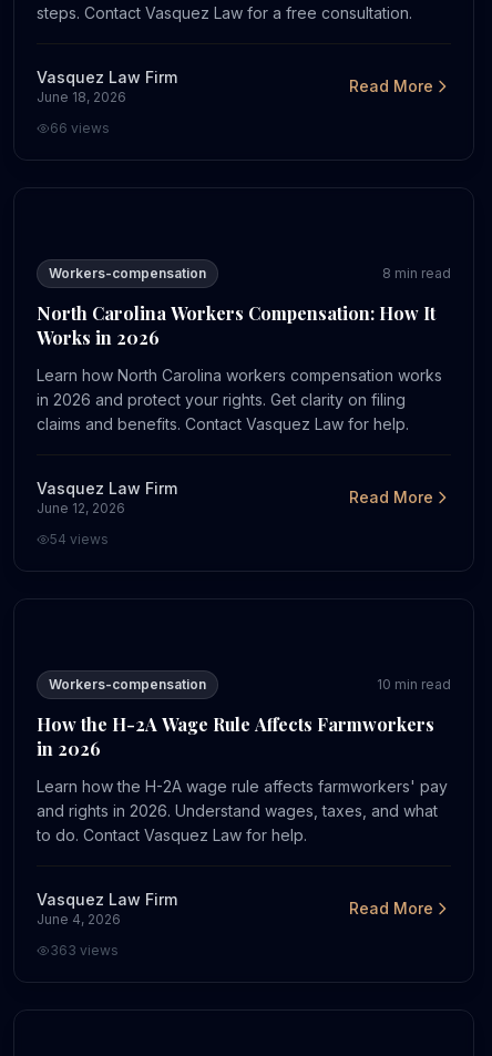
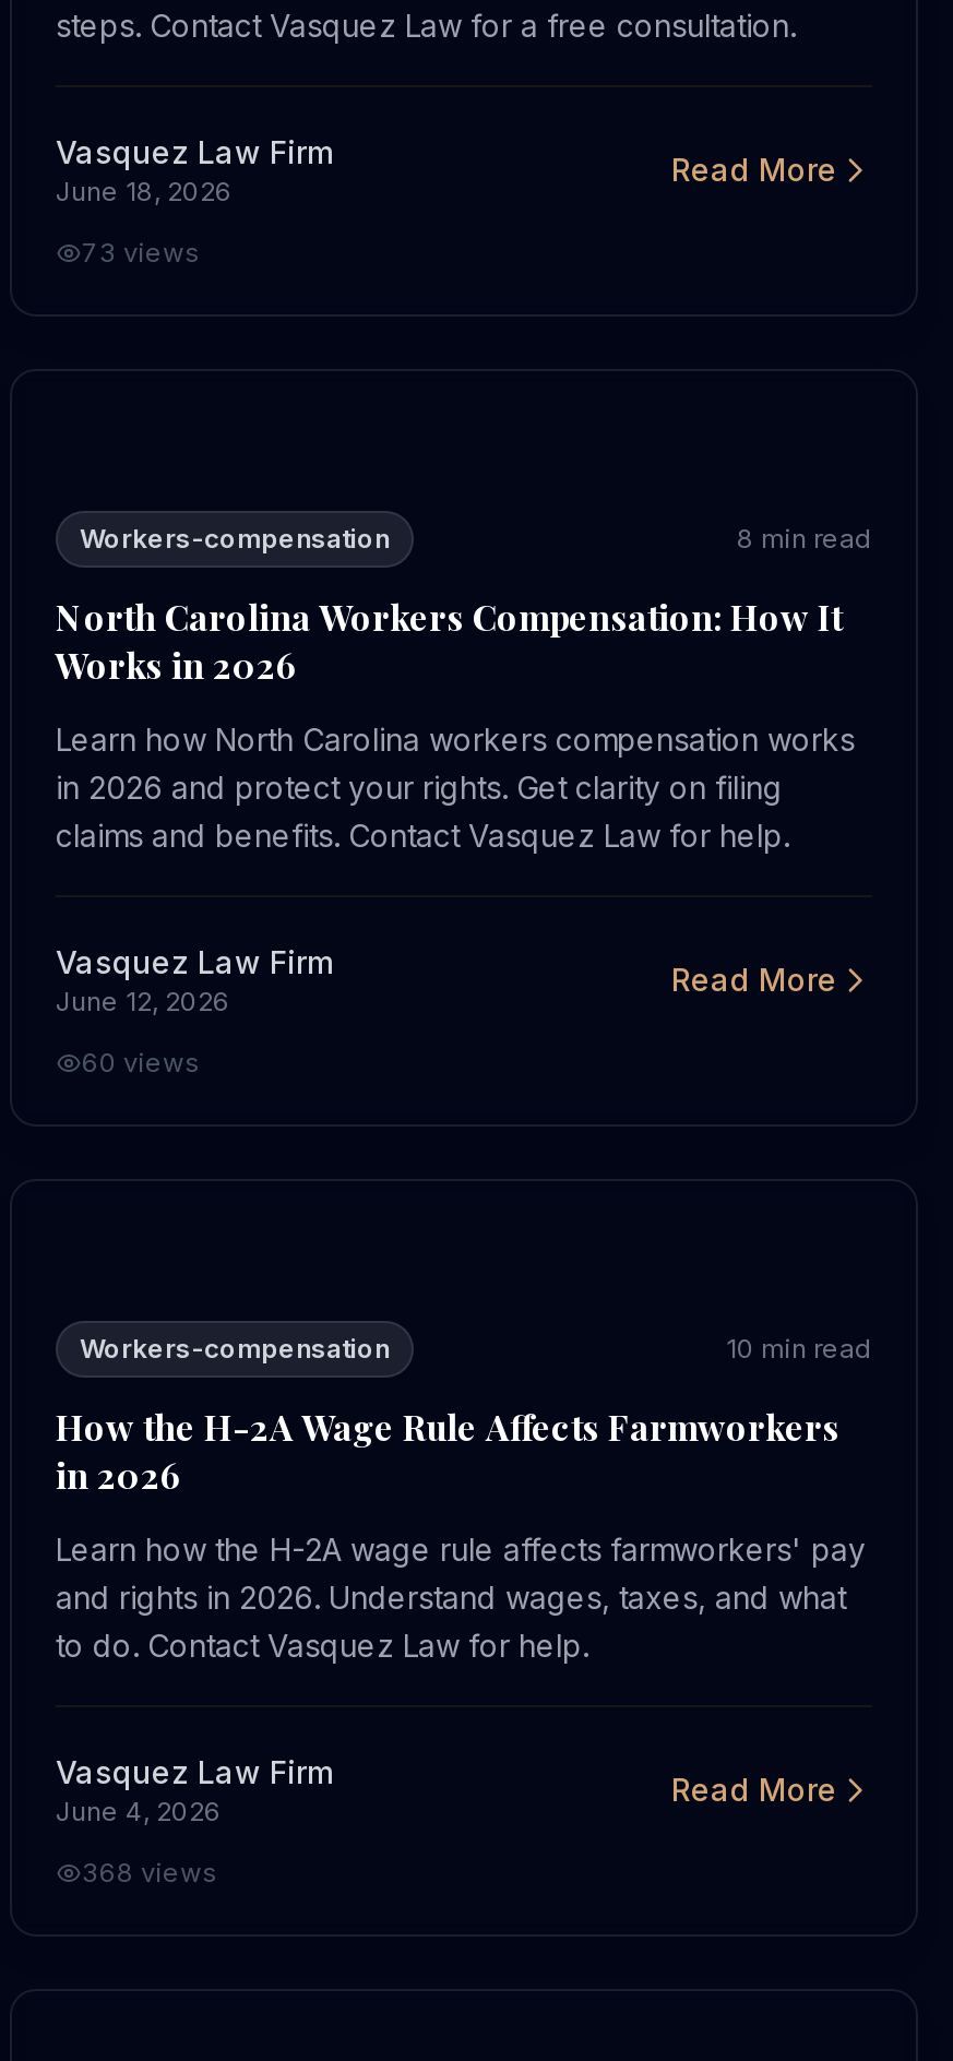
[50,120,110,136] 66 views -> [82,236,200,269] 73 views
[50,531,109,547] 54 views -> [82,1046,200,1079] 60 views
[50,942,119,958] 363 views -> [82,1856,217,1889] 368 views

